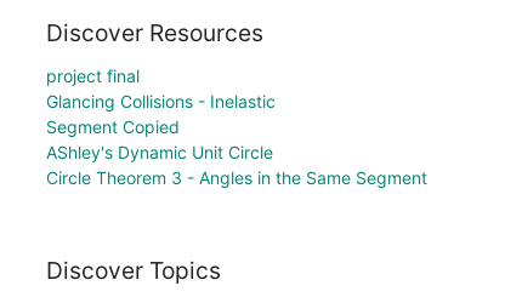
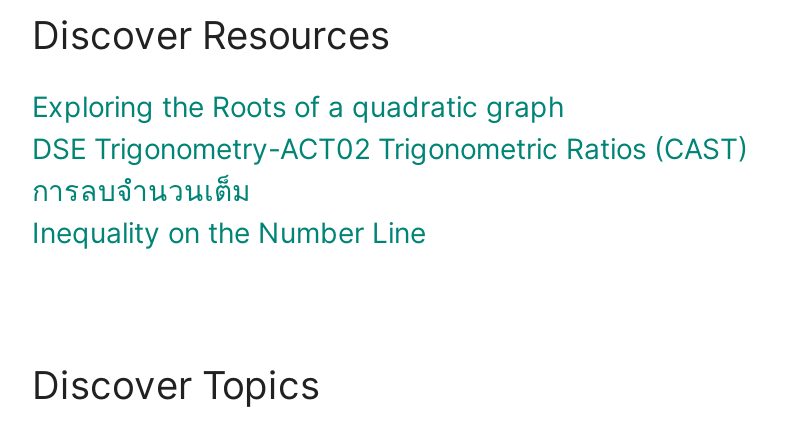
[46,66,427,188] project final | Glancing Collisions - Inelastic | Segment Copied | AShley's Dynamic Unit Circle | Circle Theorem 3 - Angles in the Same Segment -> [32,90,748,250] Exploring the Roots of a quadratic graph | DSE Trigonometry-ACT02 Trigonometric Ratios (CAST) | การลบจำนวนเต็ม | Inequality on the Number Line

